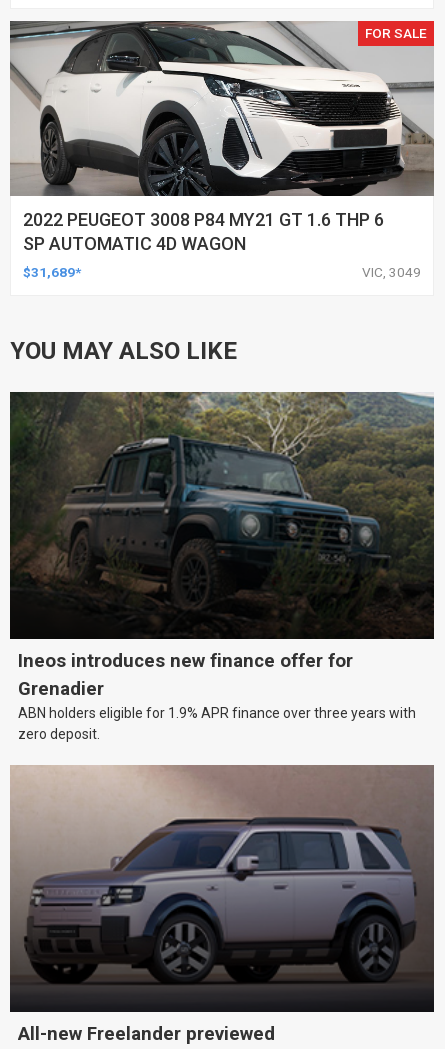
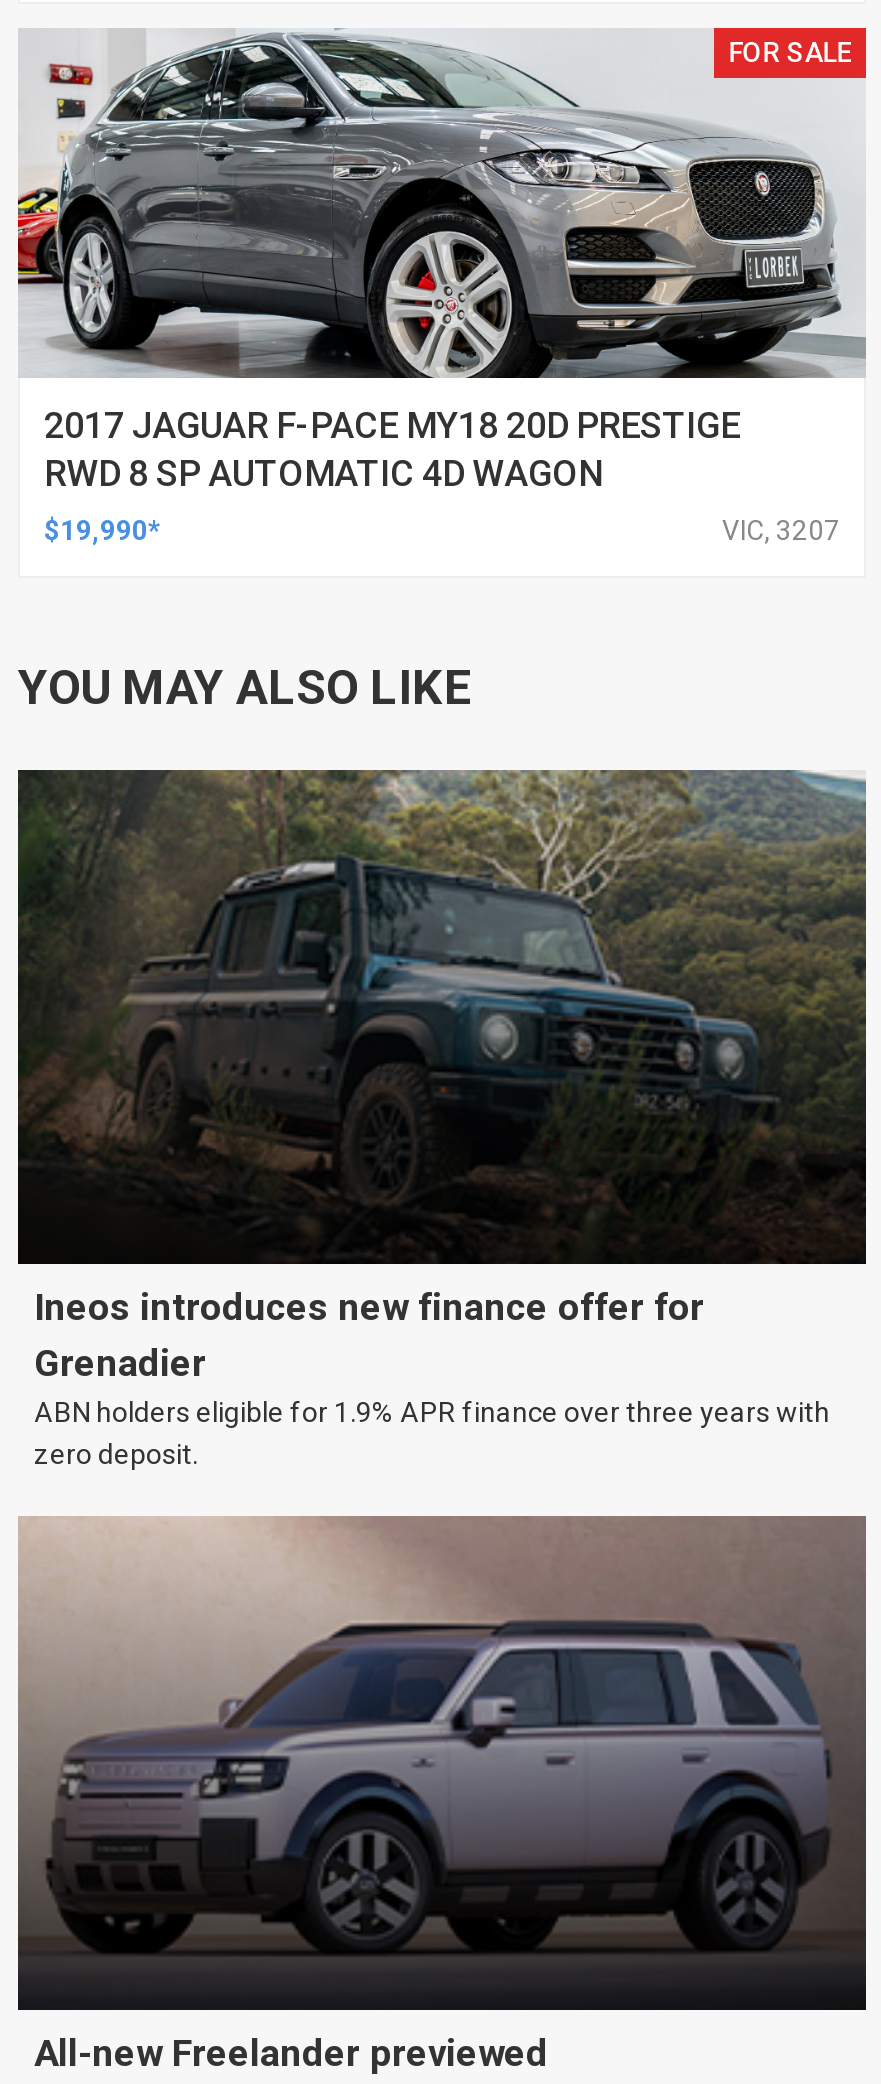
[9,20,435,254] [image] | 2022 PEUGEOT 3008 P84 MY21 GT 1.6 THP 6 | SP AUTOMATIC 4D WAGON -> [16,28,866,494] [image] | 2017 JAGUAR F-PACE MY18 20D PRESTIGE | RWD 8 SP AUTOMATIC 4D WAGON
[23,264,421,280] $31,689* | VIC, 3049 -> [44,514,840,546] $19,990* | VIC, 3207

